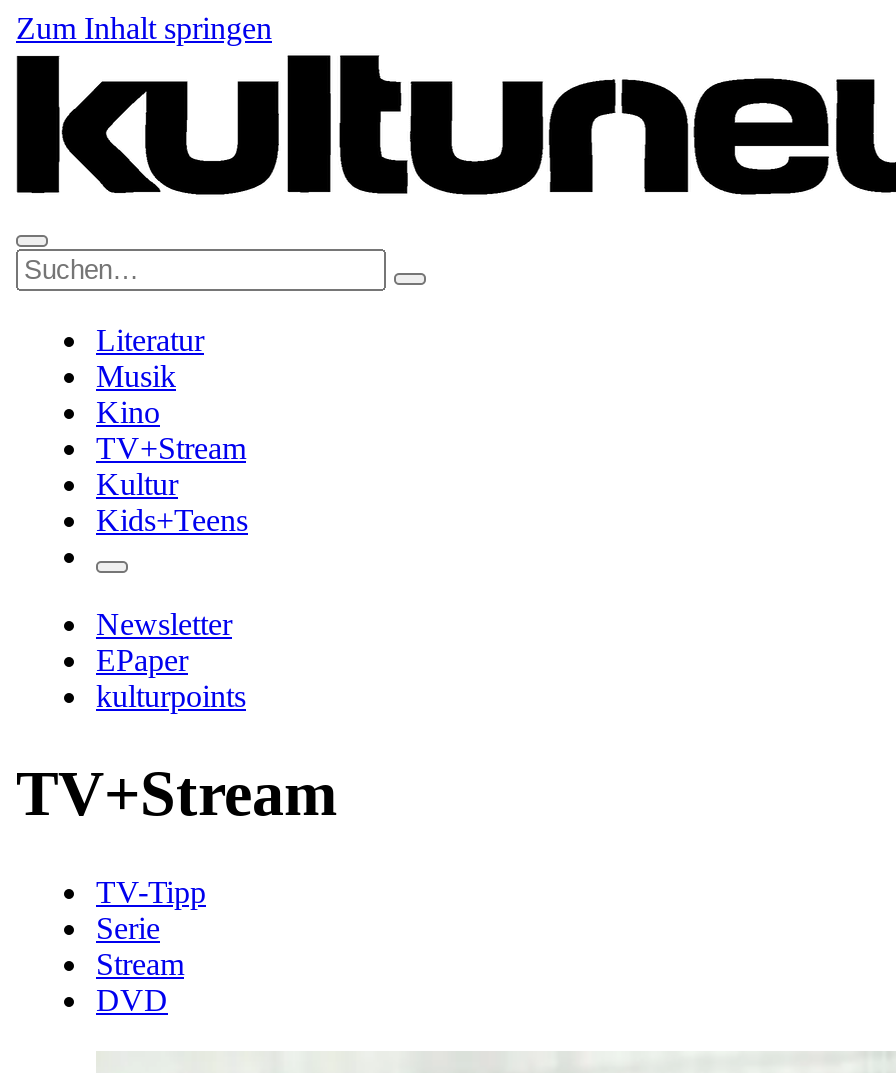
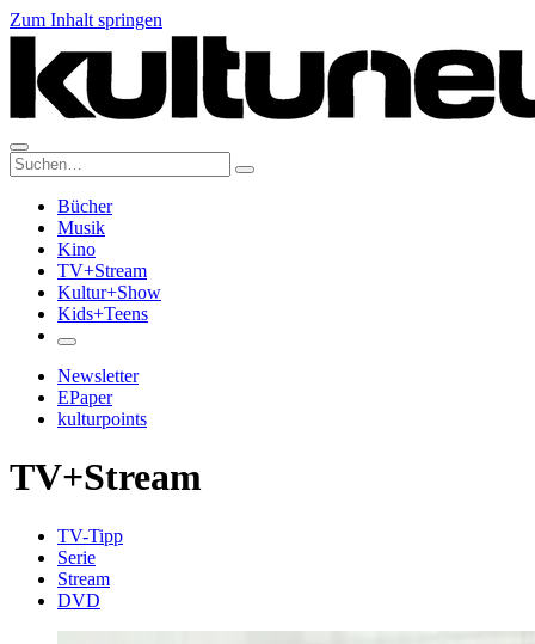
[96,323,204,357] Literatur -> [57,196,112,216] Bücher
[96,467,178,501] Kultur -> [57,282,161,302] Kultur+Show

